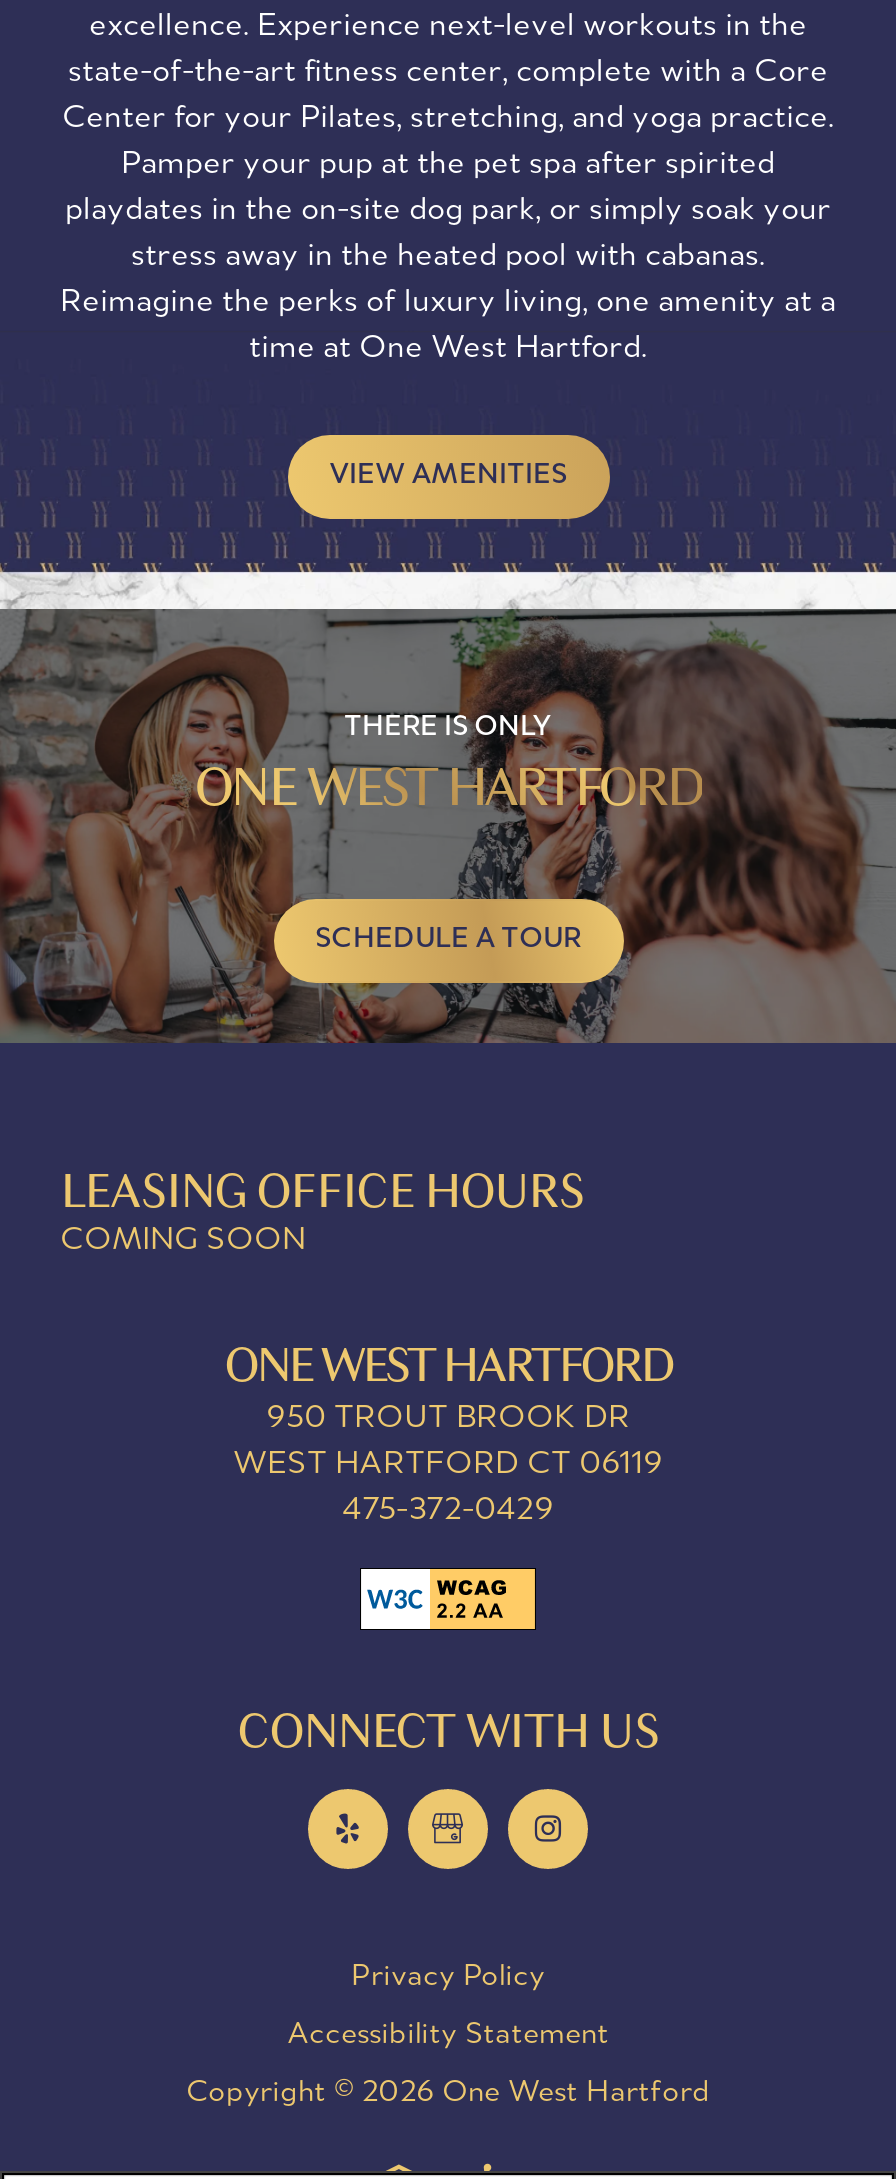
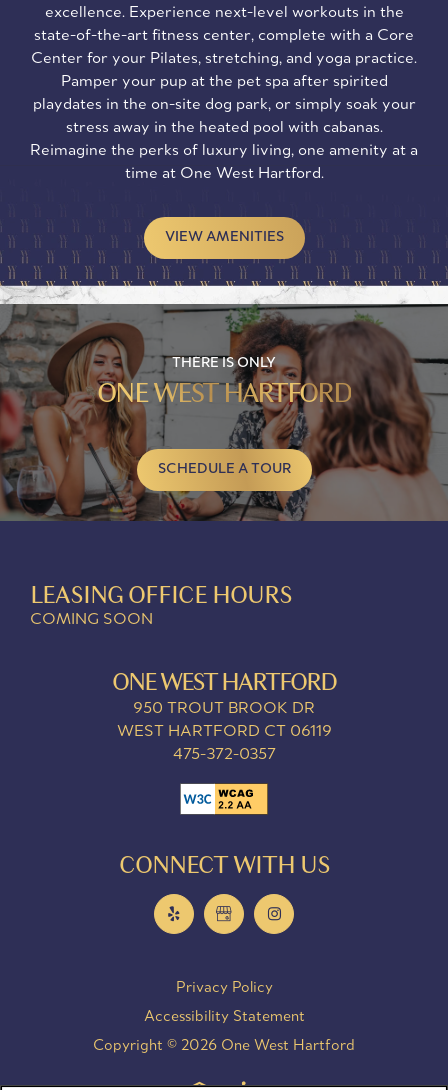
[342,1492,554,1526] 475-372-0429 -> [172,746,275,763] 475-372-0357

